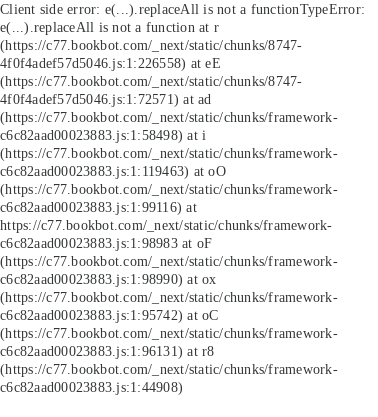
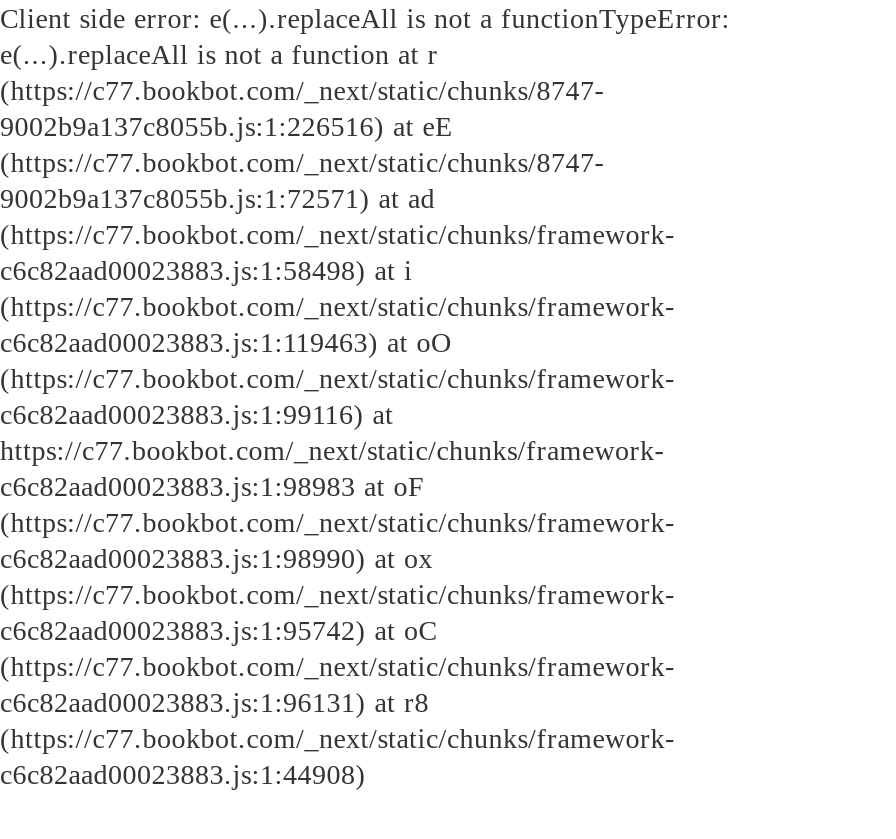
[0,55,221,71] 4f0f4adef57d5046.js:1:226558) at eE -> [0,110,454,142] 9002b9a137c8055b.js:1:226516) at eE
[0,91,211,107] 4f0f4adef57d5046.js:1:72571) at ad -> [0,182,435,214] 9002b9a137c8055b.js:1:72571) at ad

